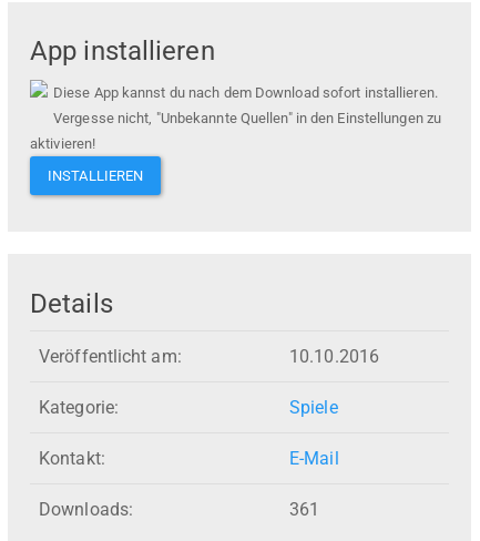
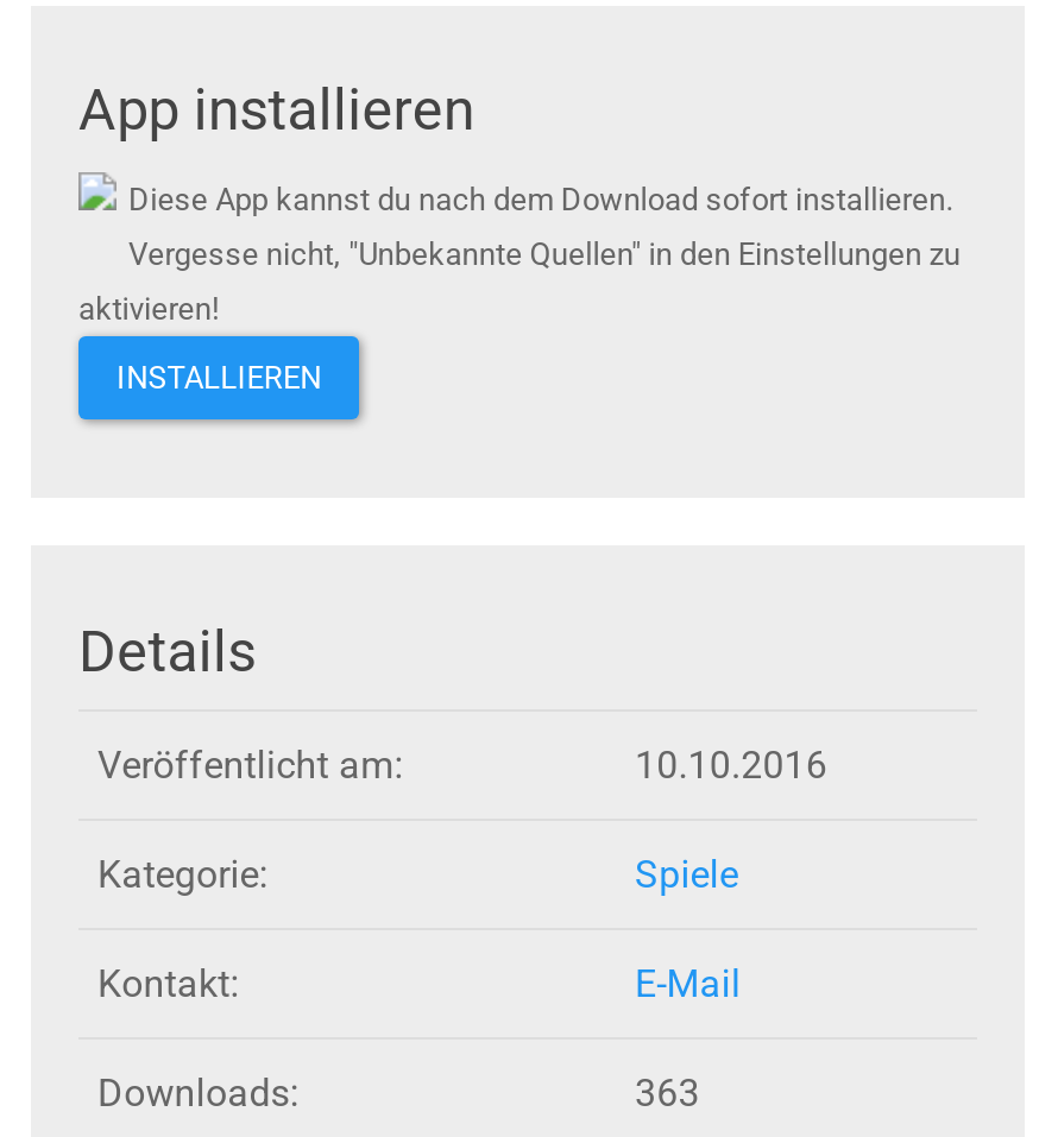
[289,499,320,520] 361 -> [635,1071,700,1116] 363

